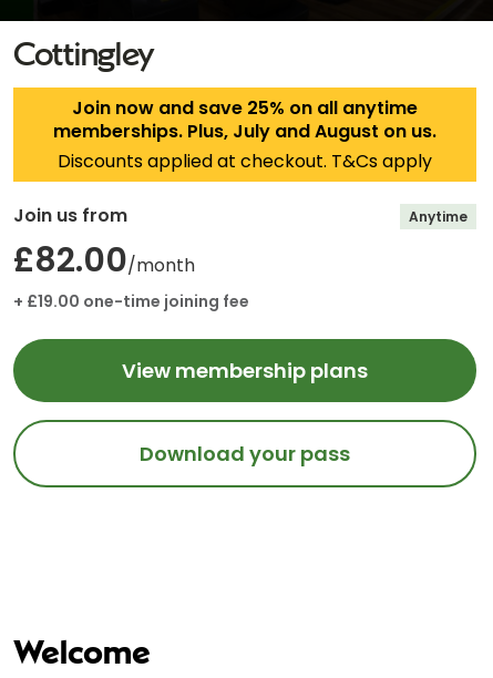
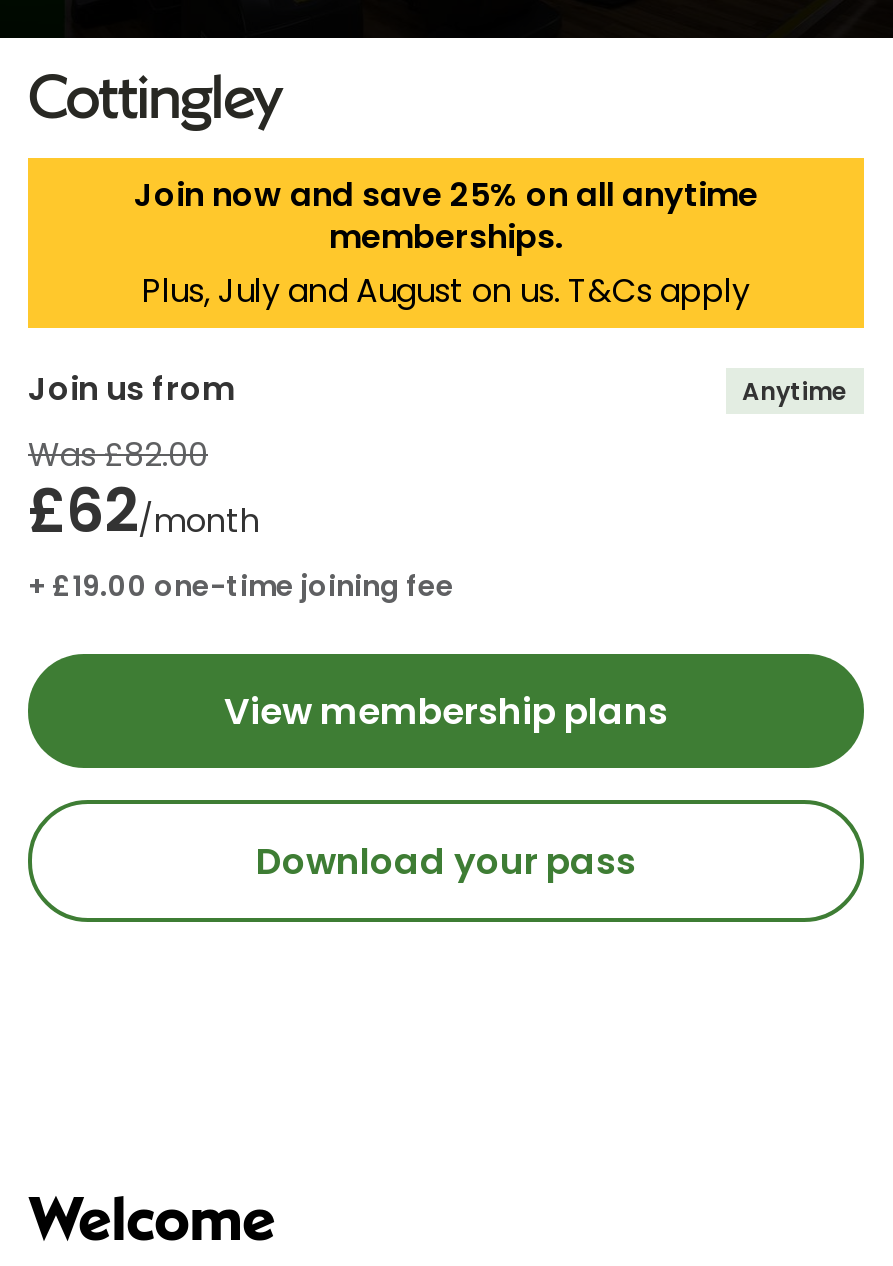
[53,118,436,174] memberships. Plus, July and August on us. | Discounts applied at checkout. T&Cs apply -> [142,213,750,314] memberships. | Plus, July and August on us. T&Cs apply
[13,237,195,284] £82.00/month -> [28,432,260,554] Was £82.00 | £62/month

